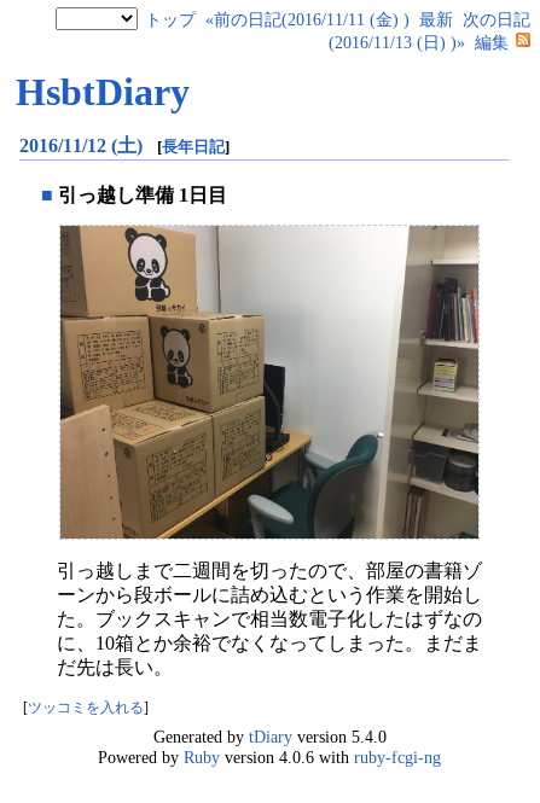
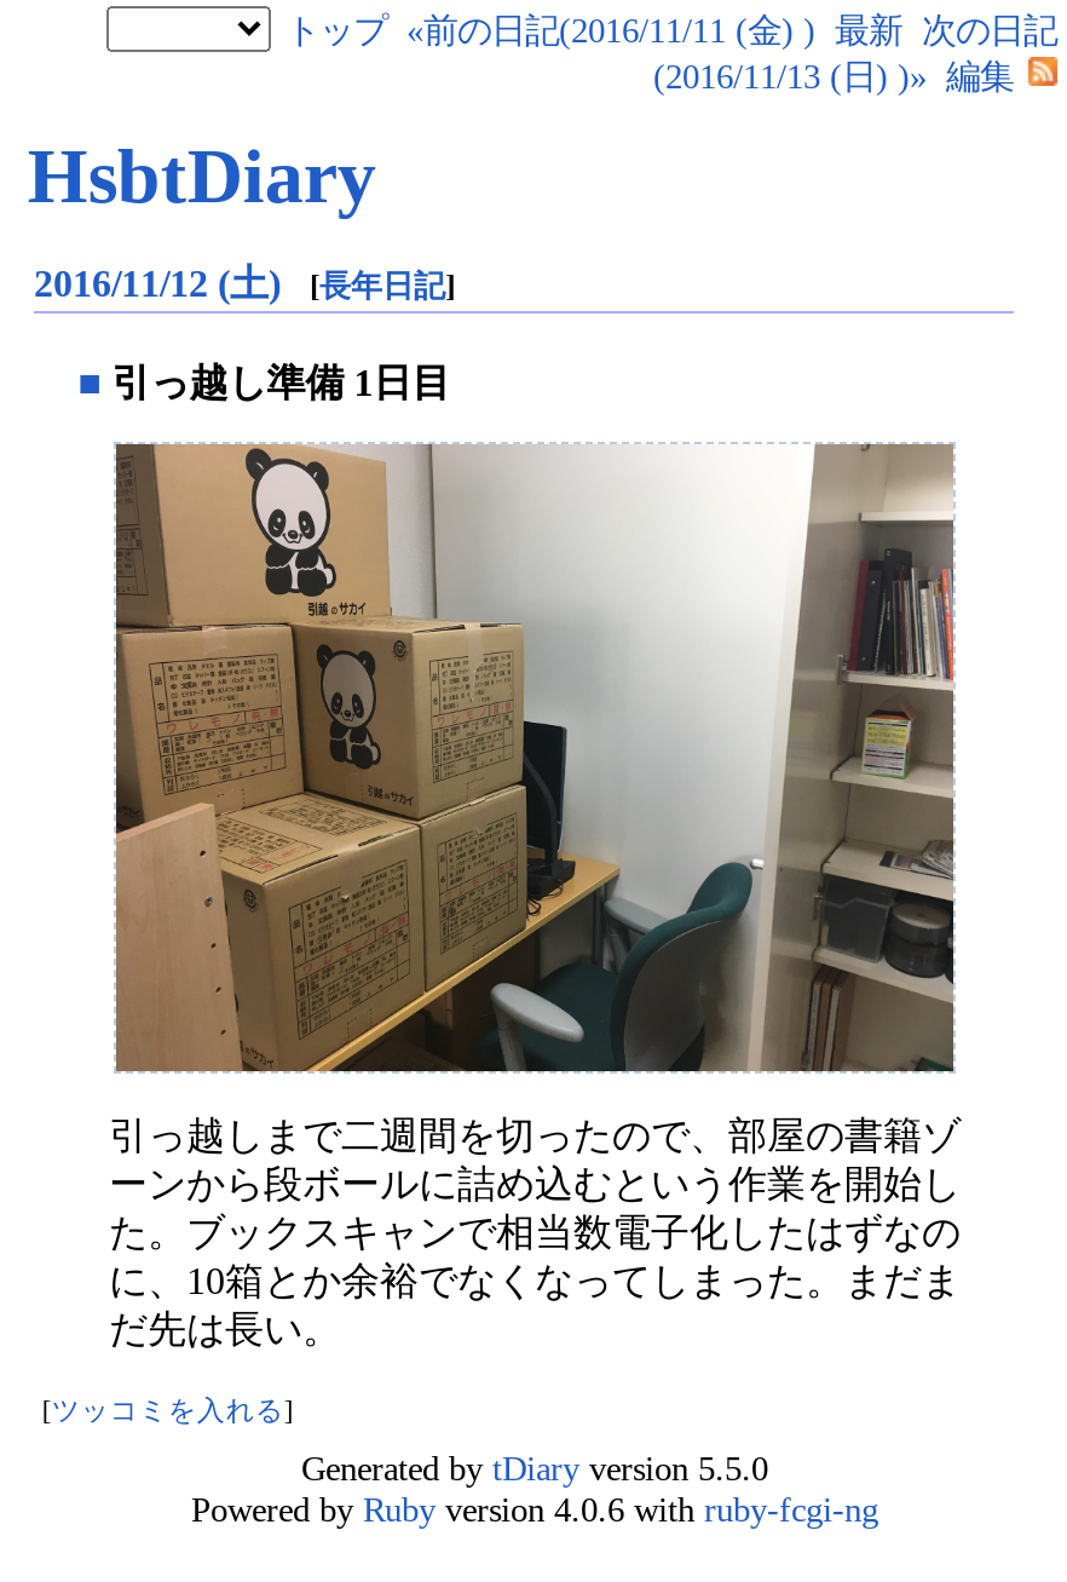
[153,727,386,746] Generated by tDiary version 5.4.0 -> [301,1449,768,1488] Generated by tDiary version 5.5.0

